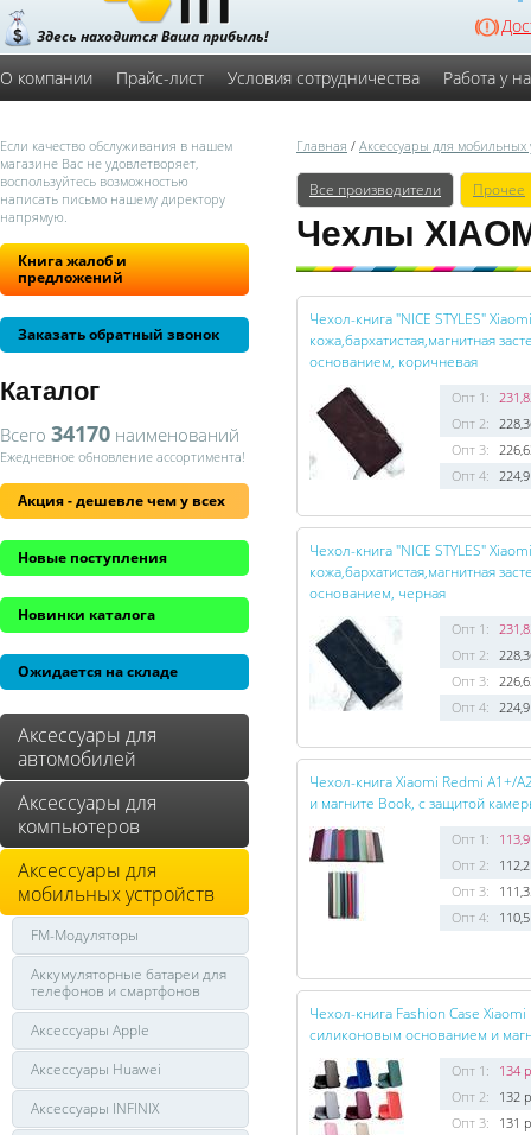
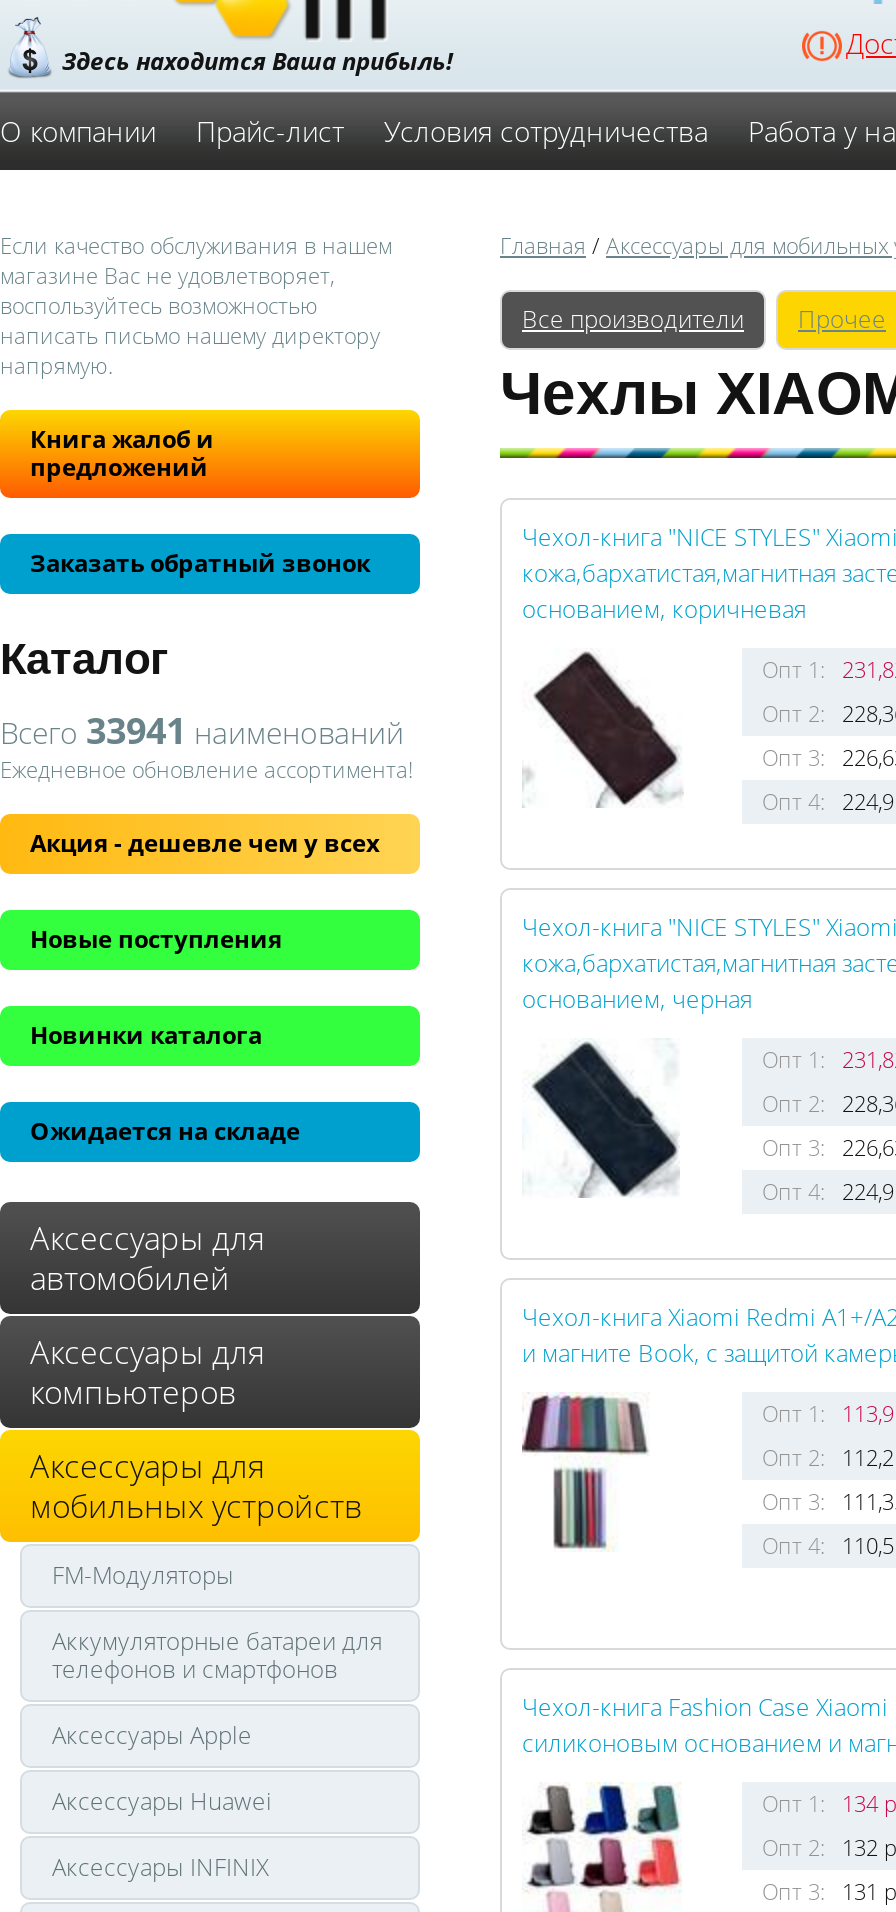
[0,419,239,448] Всего 34170 наименований -> [0,706,404,754] Всего 33941 наименований

